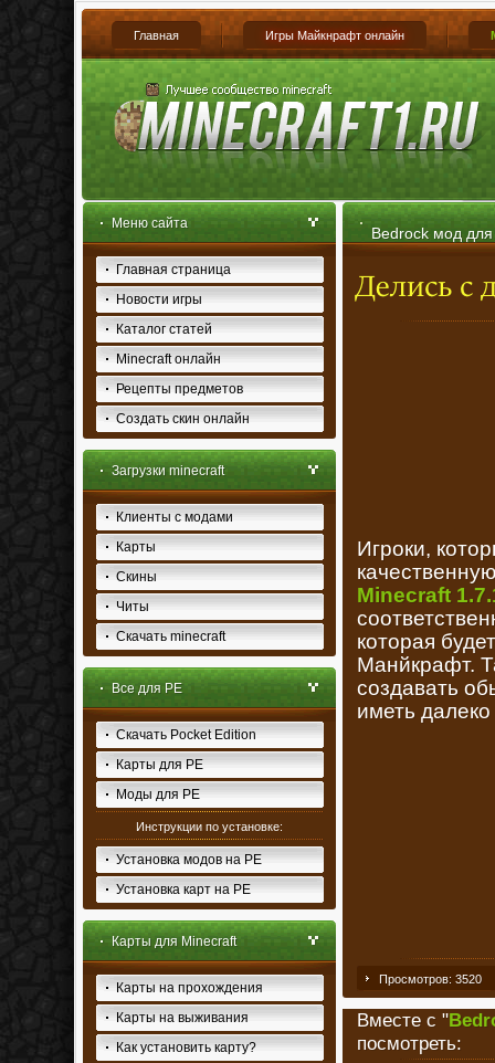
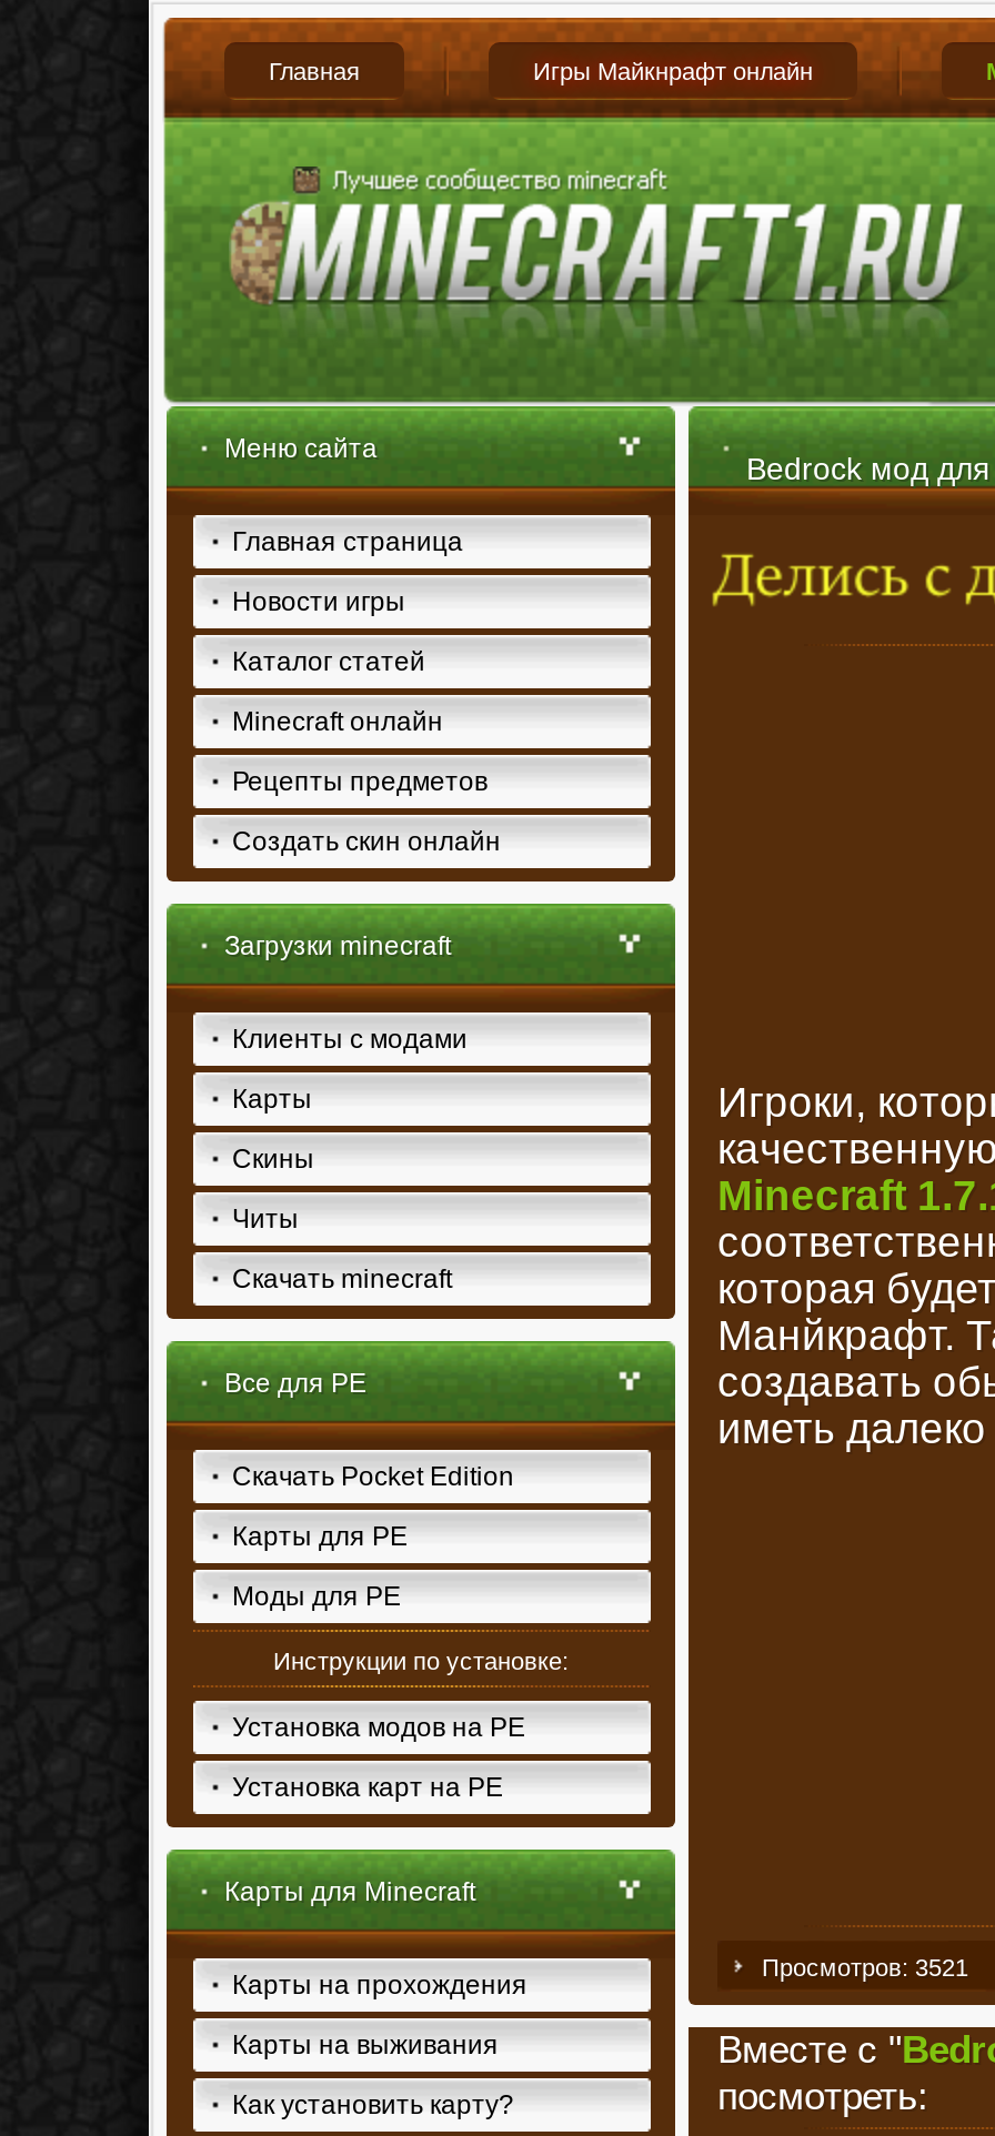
[379,972,482,986] Просмотров: 3520 -> [762,1954,968,1981] Просмотров: 3521

